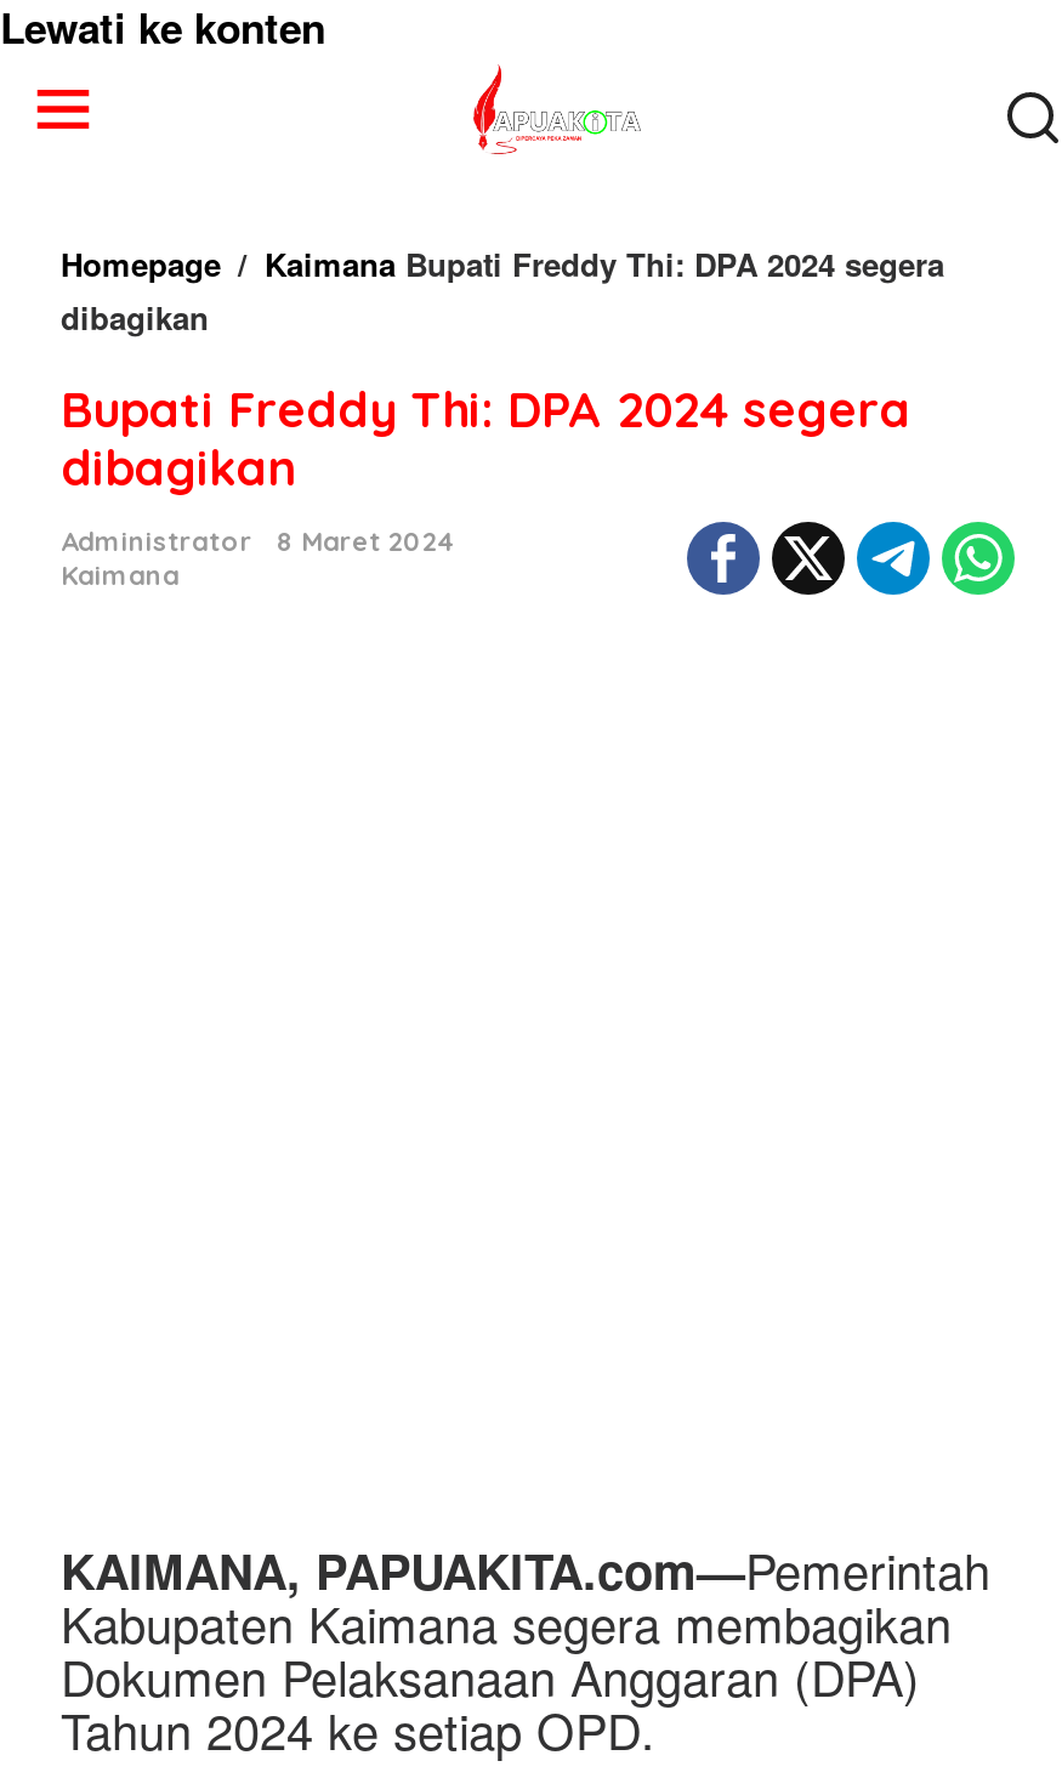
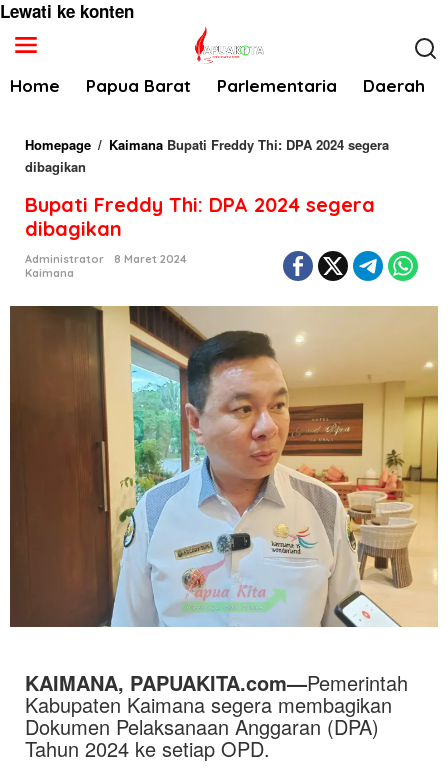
none -> [10,75,425,96] Home | Papua Barat | Parlementaria | Daerah
none -> [9,305,439,628] [image]

